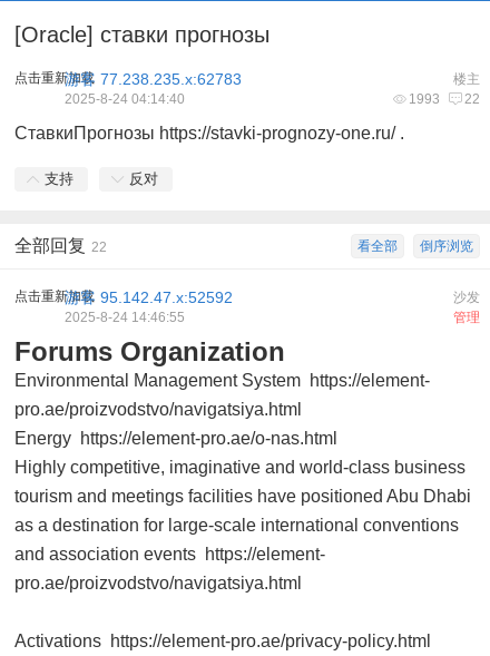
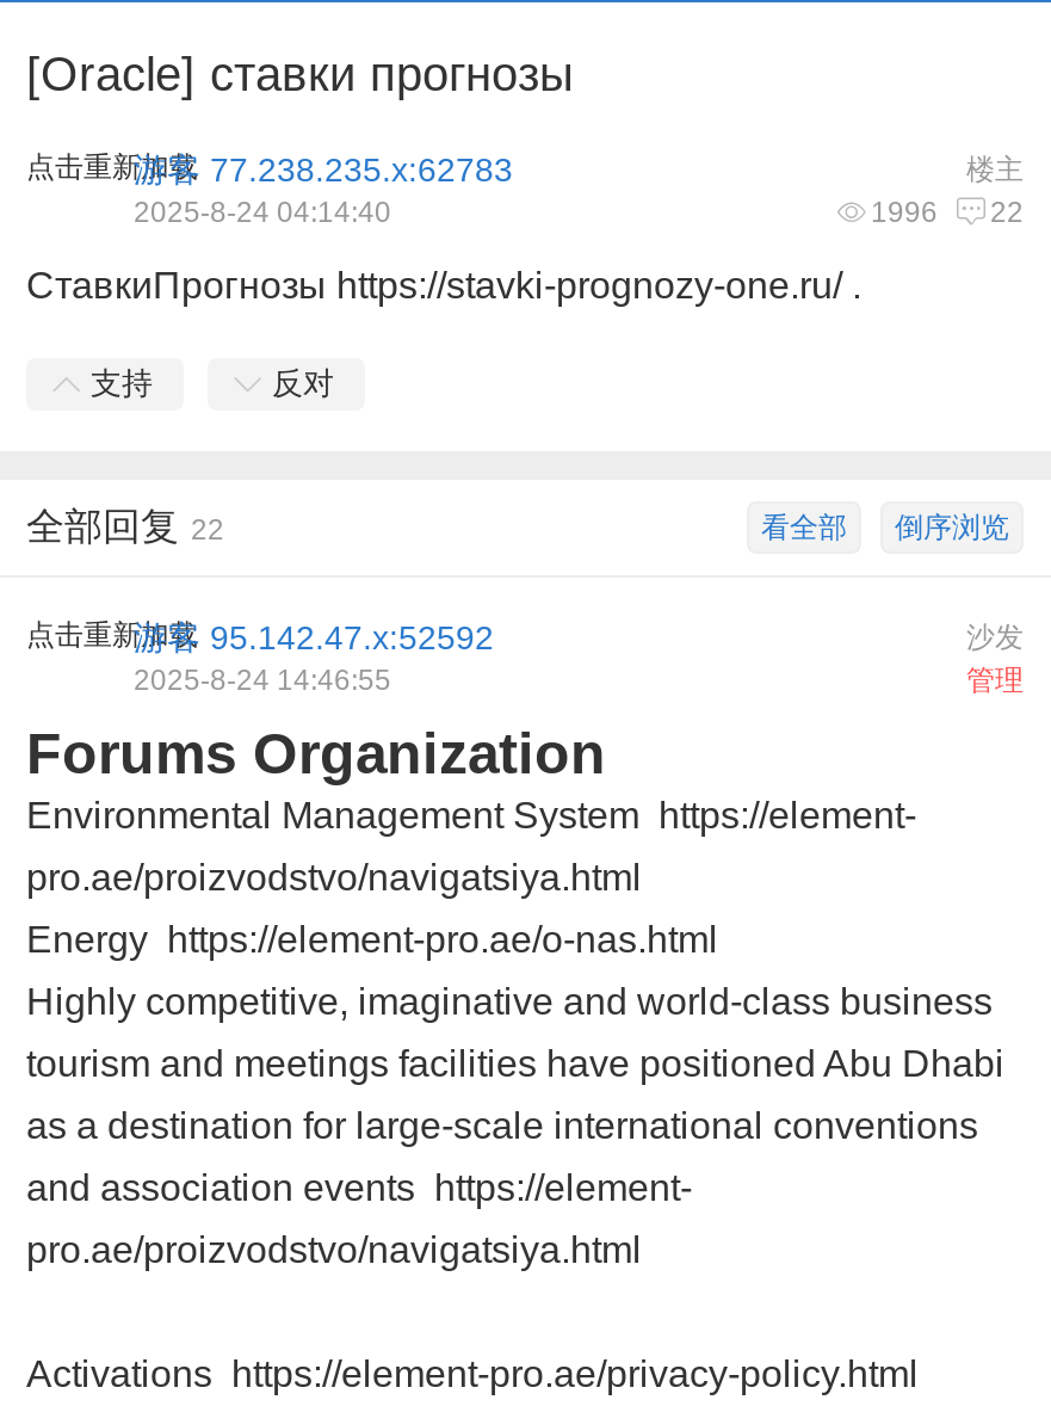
[409,91,480,107] 1993 22 -> [871,196,1024,229] 1996 22

